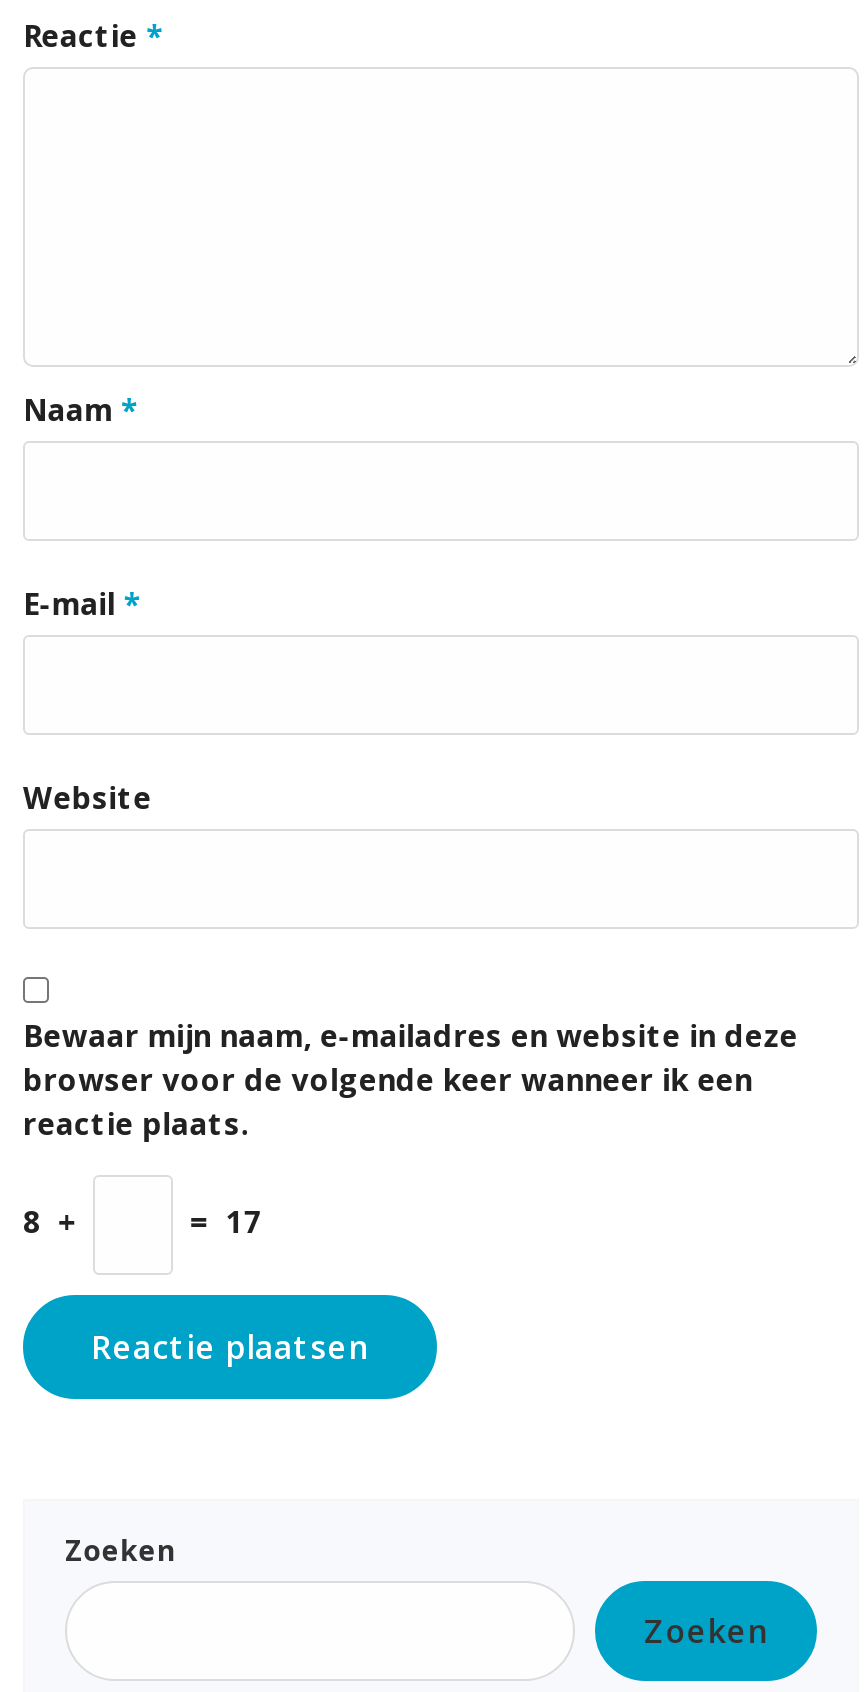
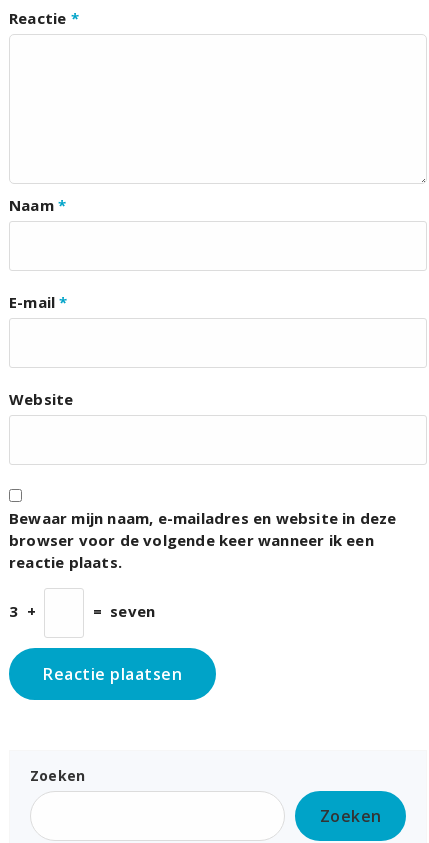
[23,1200,262,1240] 8 + | = 17 -> [9,601,155,621] 3 + | = seven

